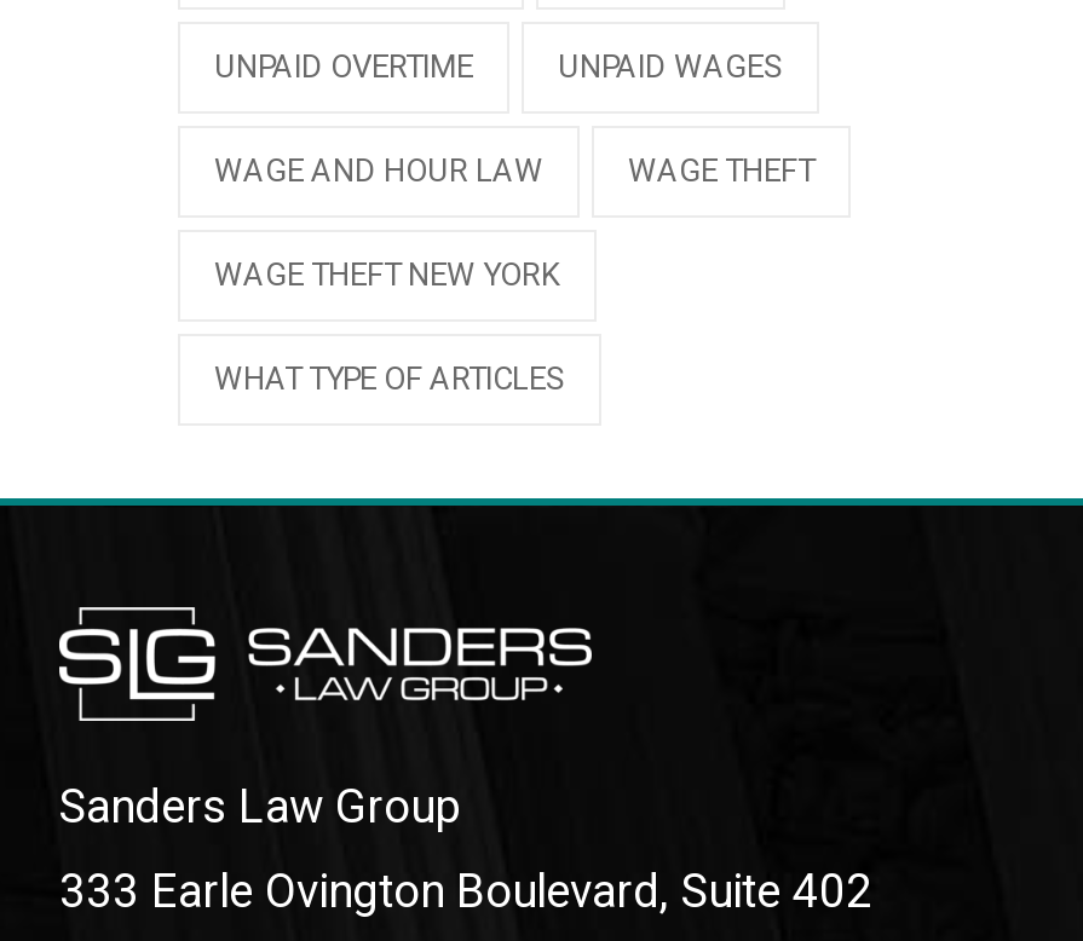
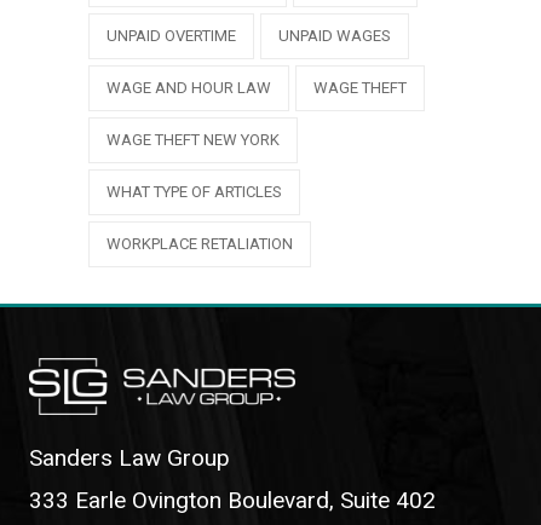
none -> [107,234,293,252] WORKPLACE RETALIATION

